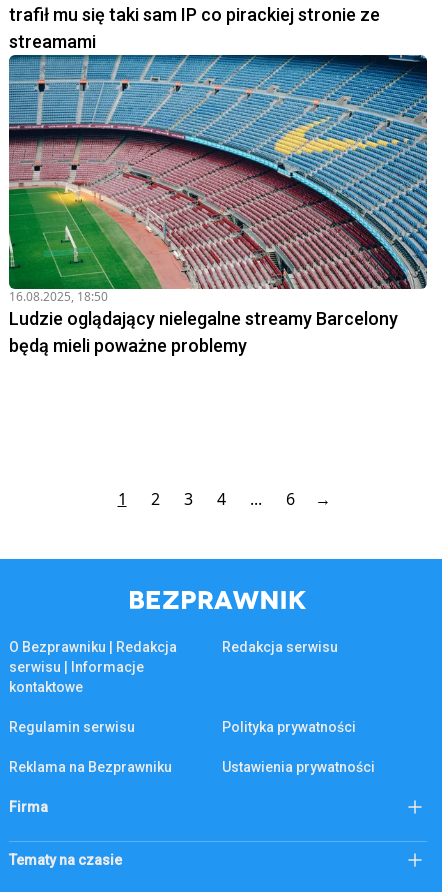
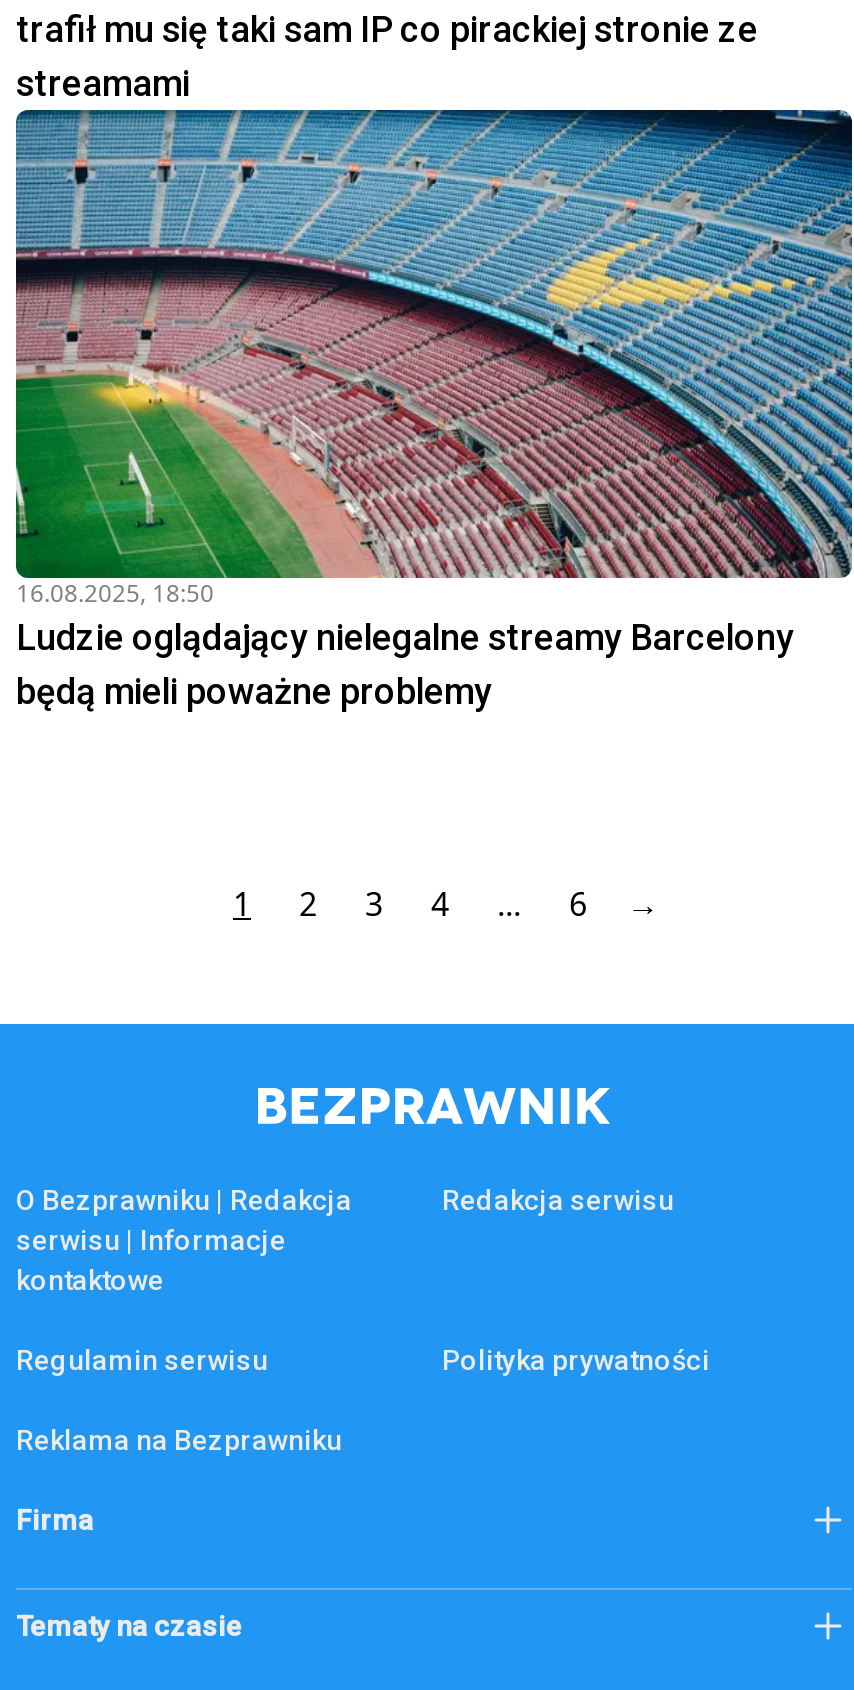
[222,759,375,775] Ustawienia prywatności -> none

